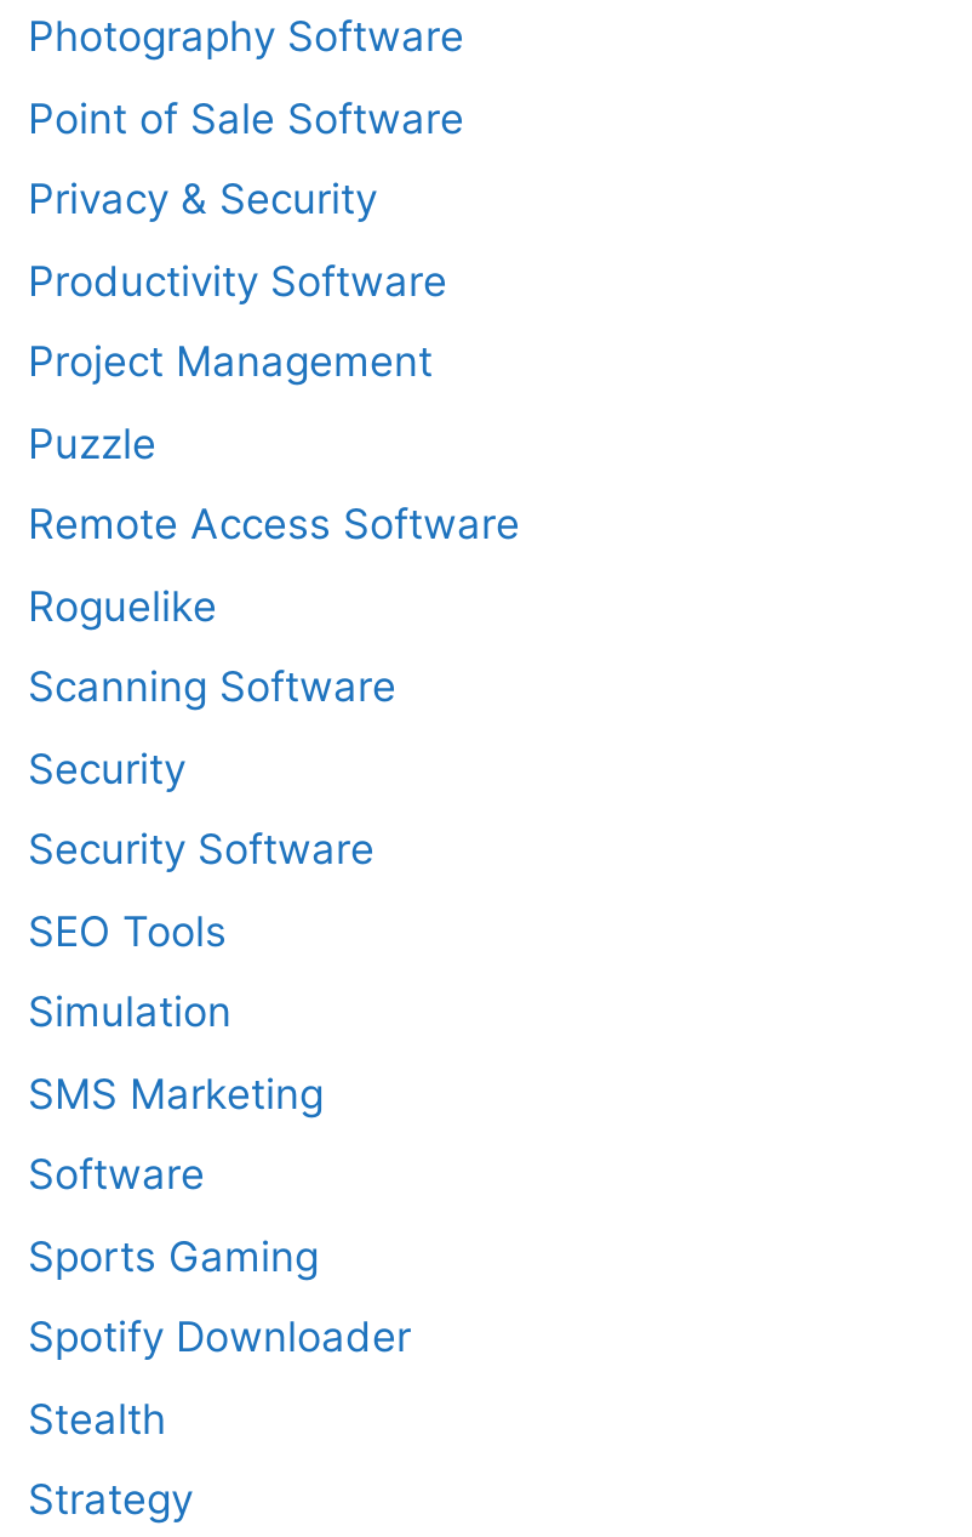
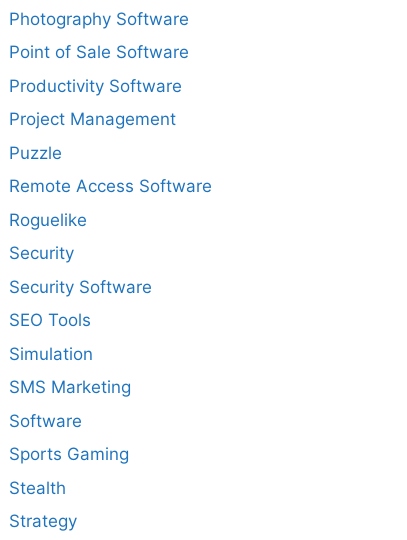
[28,175,377,223] Privacy & Security -> none
[28,662,396,711] Scanning Software -> none
[28,1313,411,1361] Spotify Downloader -> none

